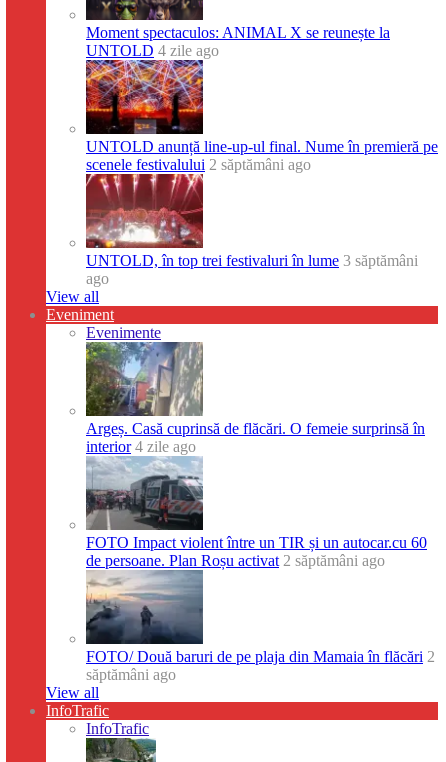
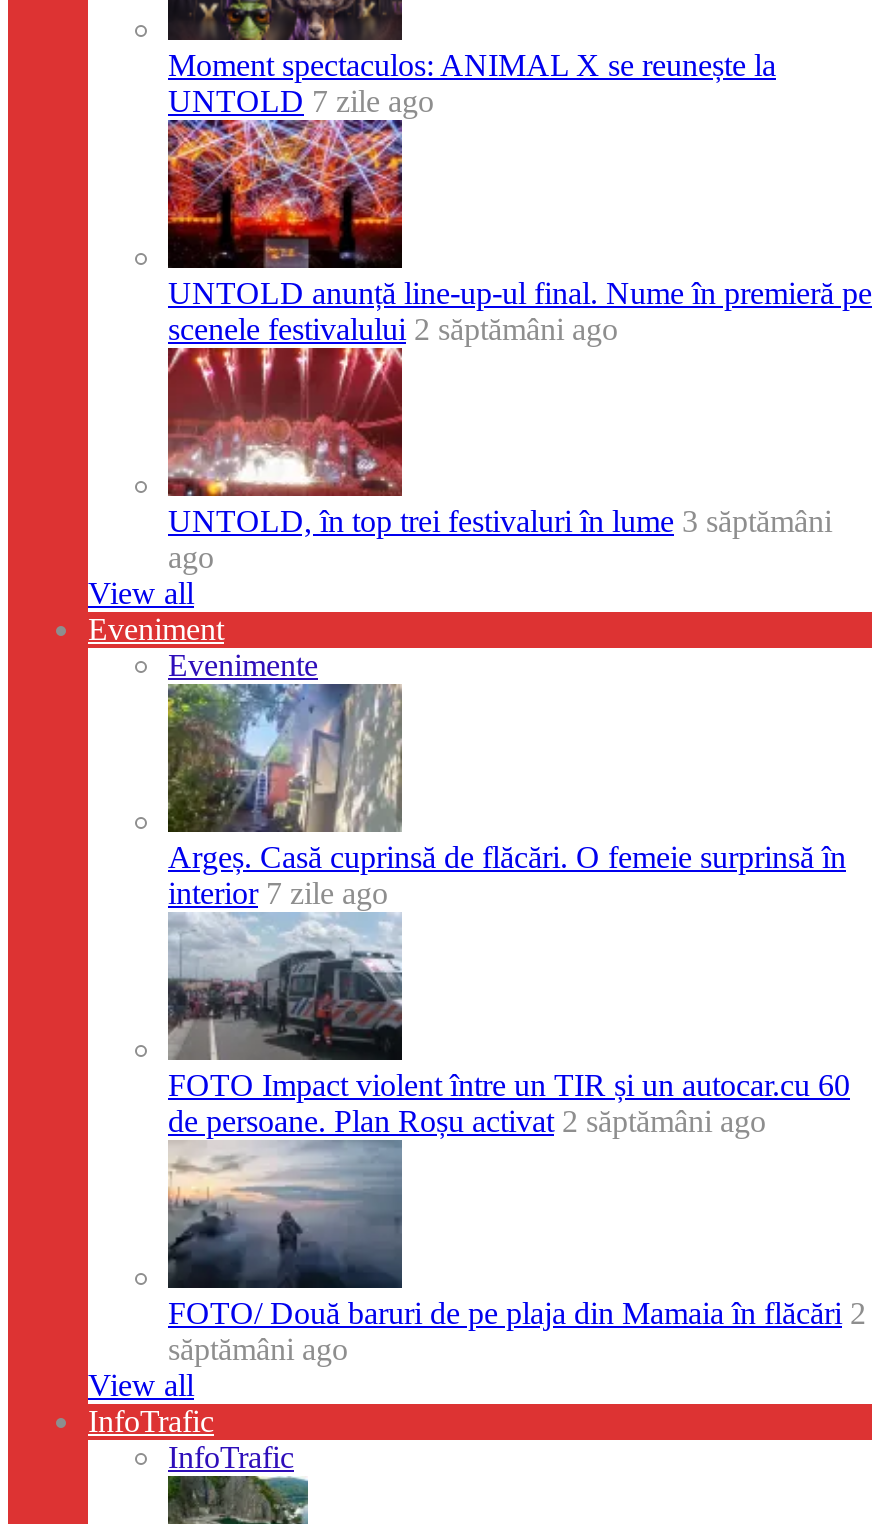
[86,42,219,59] UNTOLD 4 zile ago -> [168,84,434,118] UNTOLD 7 zile ago
[86,438,196,455] interior 4 zile ago -> [168,876,388,910] interior 7 zile ago

